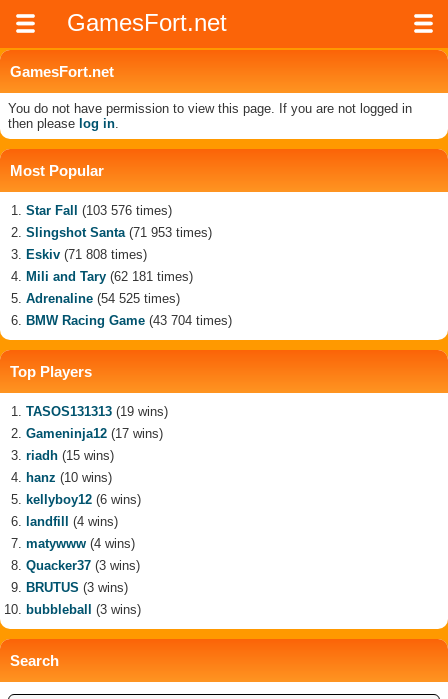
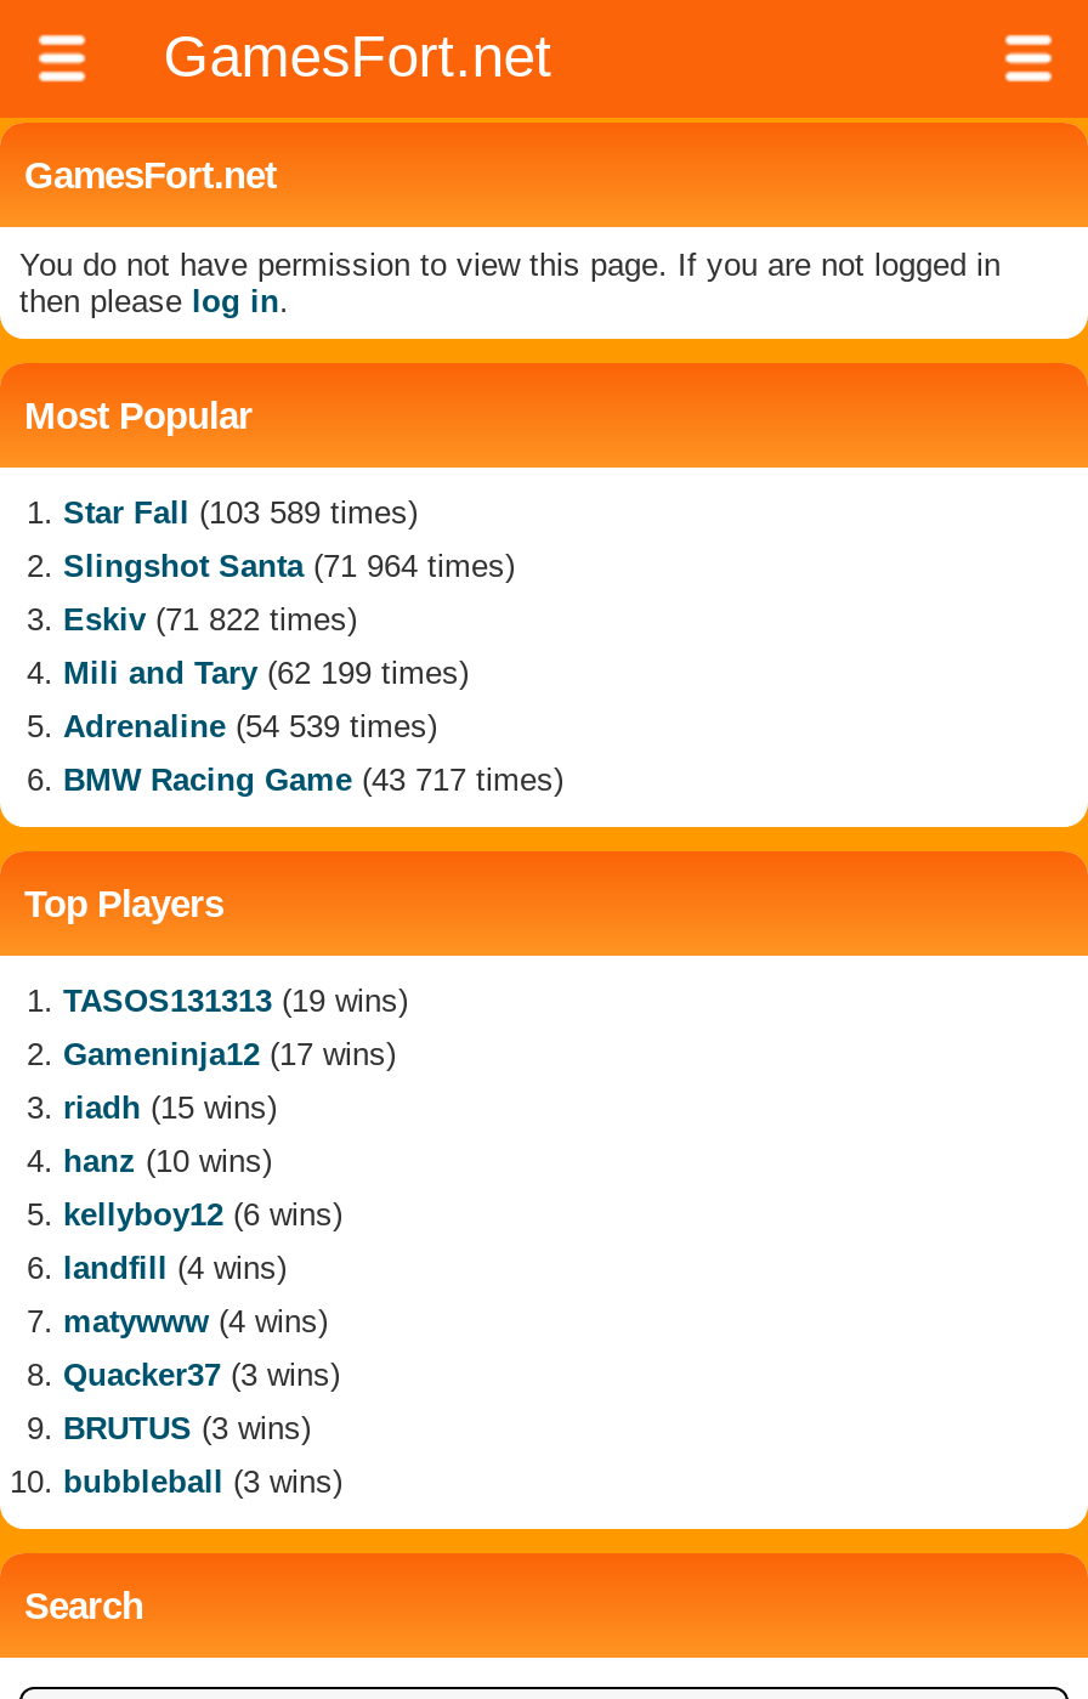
[26,203,172,218] Star Fall (103 576 times) -> [63,494,418,531] Star Fall (103 589 times)
[26,225,212,240] Slingshot Santa (71 953 times) -> [63,548,515,584] Slingshot Santa (71 964 times)
[26,247,147,262] Eskiv (71 808 times) -> [63,601,357,638] Eskiv (71 822 times)
[26,269,193,284] Mili and Tary (62 181 times) -> [63,655,469,691] Mili and Tary (62 199 times)
[26,291,180,306] Adrenaline (54 525 times) -> [63,708,437,744] Adrenaline (54 539 times)
[26,313,232,328] BMW Racing Game (43 704 times) -> [63,761,563,798] BMW Racing Game (43 717 times)

